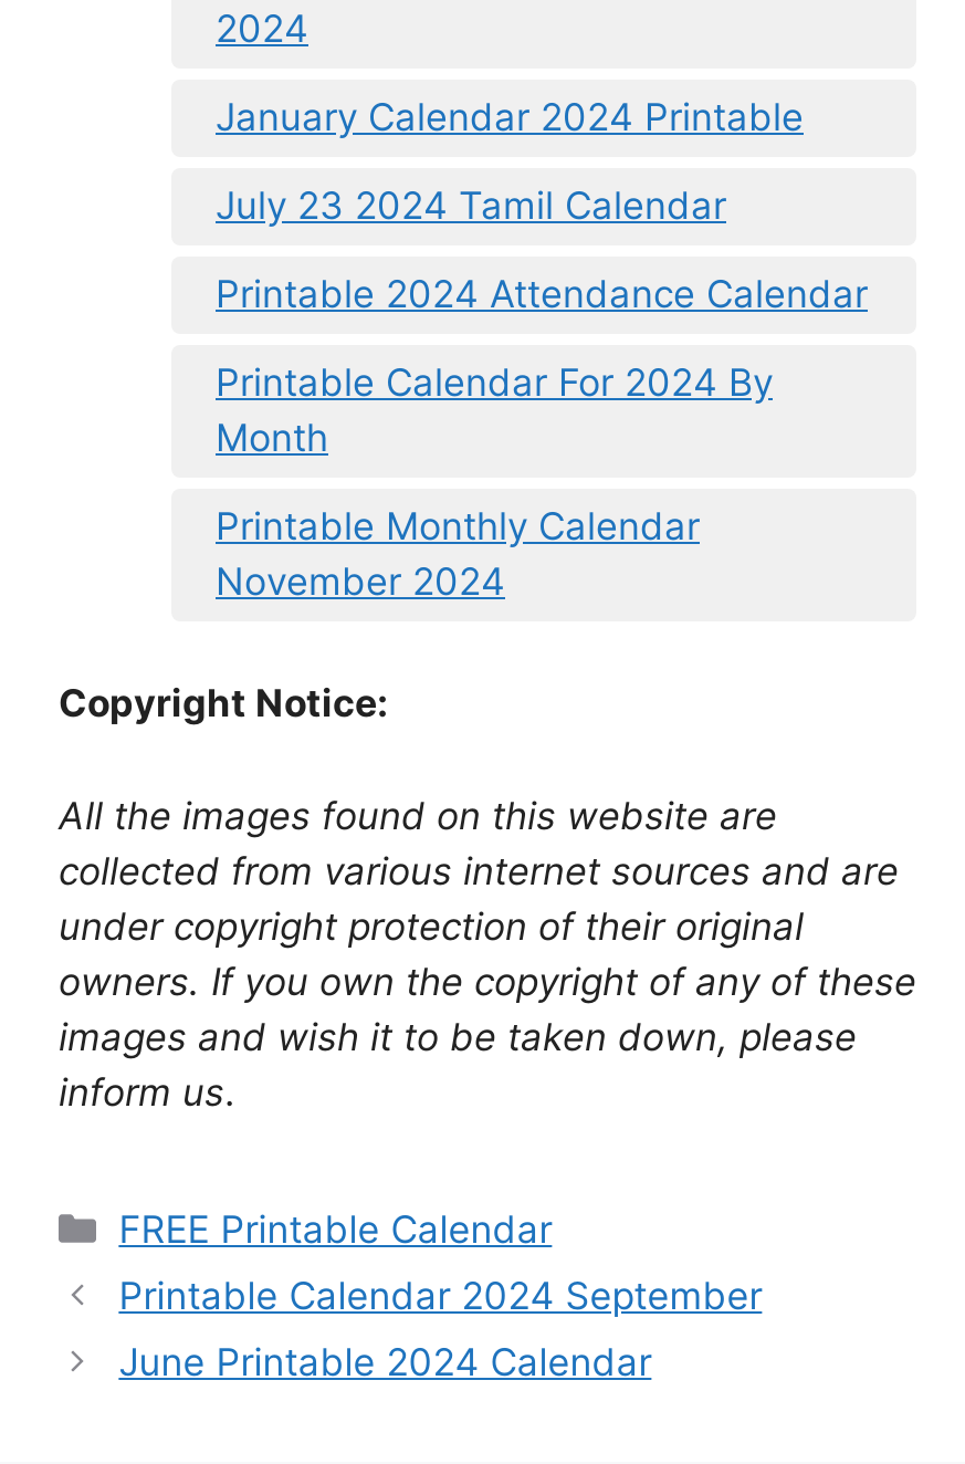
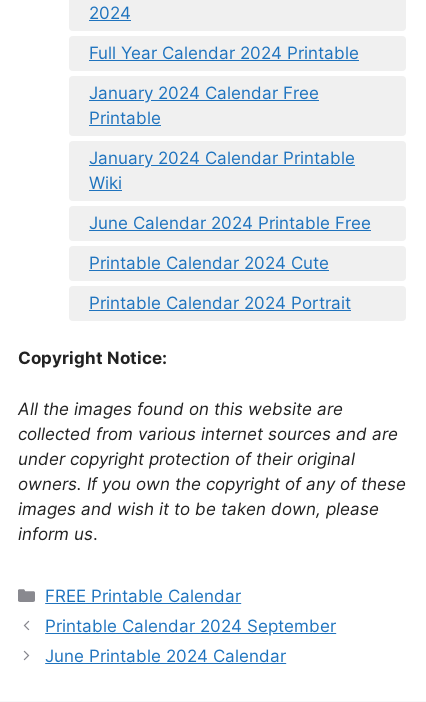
[216,95,868,603] January Calendar 2024 Printable | July 23 2024 Tamil Calendar | Printable 2024 Attendance Calendar | Printable Calendar For 2024 By | Month | Printable Monthly Calendar | November 2024 -> [89,43,371,313] Full Year Calendar 2024 Printable | January 2024 Calendar Free | Printable | January 2024 Calendar Printable | Wiki | June Calendar 2024 Printable Free | Printable Calendar 2024 Cute | Printable Calendar 2024 Portrait

